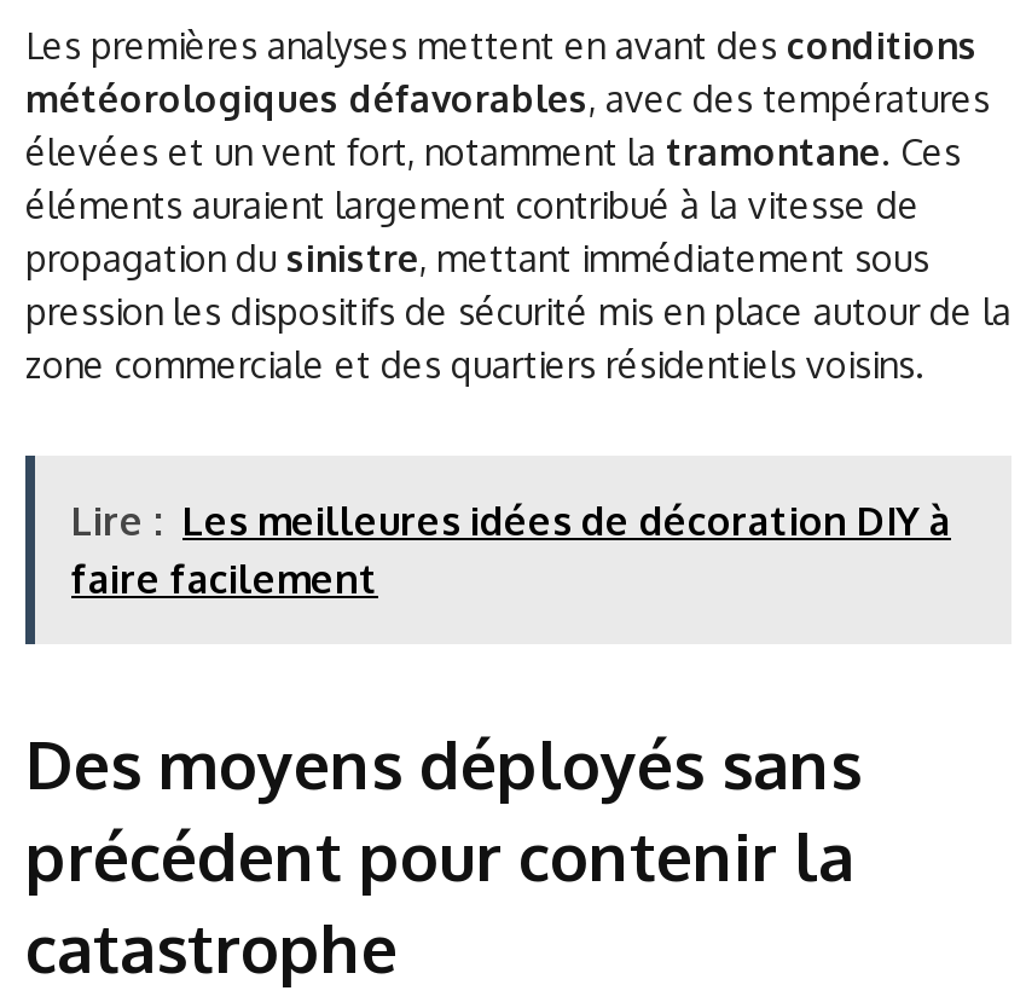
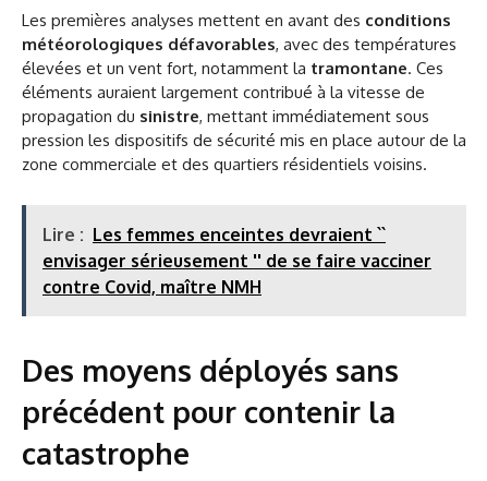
[71,497,951,604] Lire : Les meilleures idées de décoration DIY à | faire facilement -> [42,224,431,298] Lire : Les femmes enceintes devraient `` | envisager sérieusement '' de se faire vacciner | contre Covid, maître NMH

